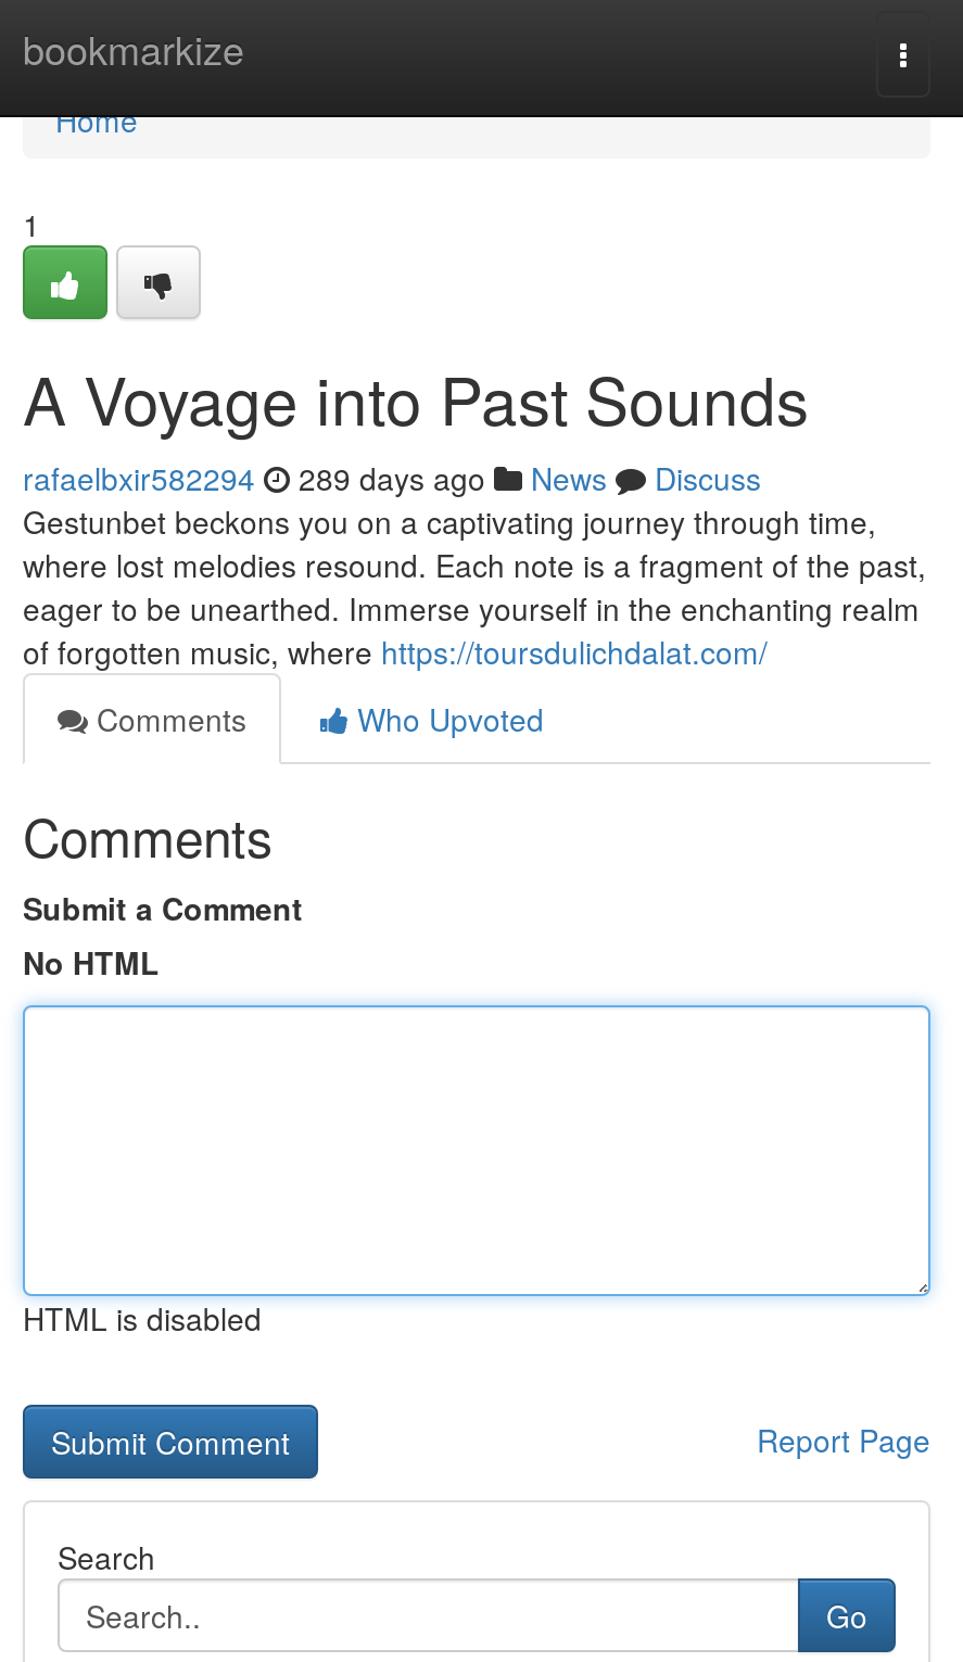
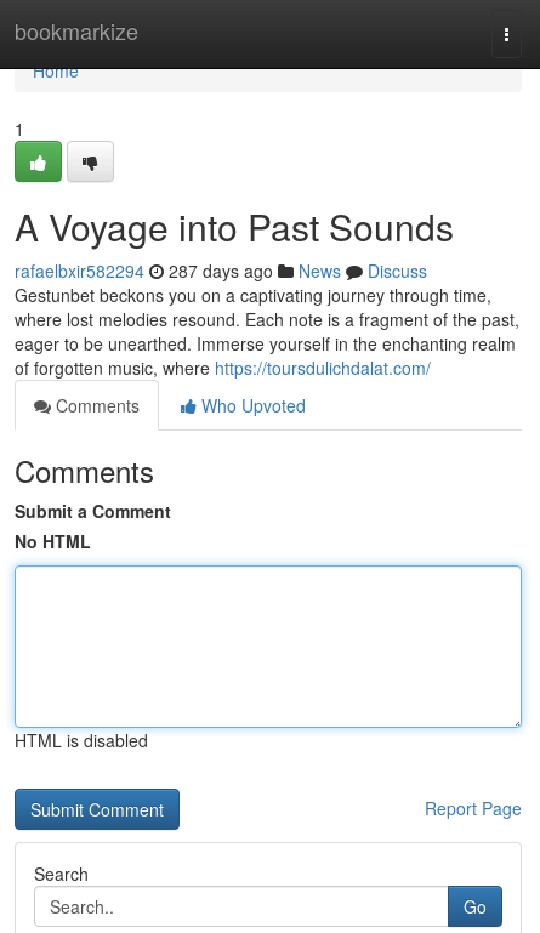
[23,456,761,499] rafaelbxir582294 289 days ago News Discuss -> [15,258,427,283] rafaelbxir582294 287 days ago News Discuss

